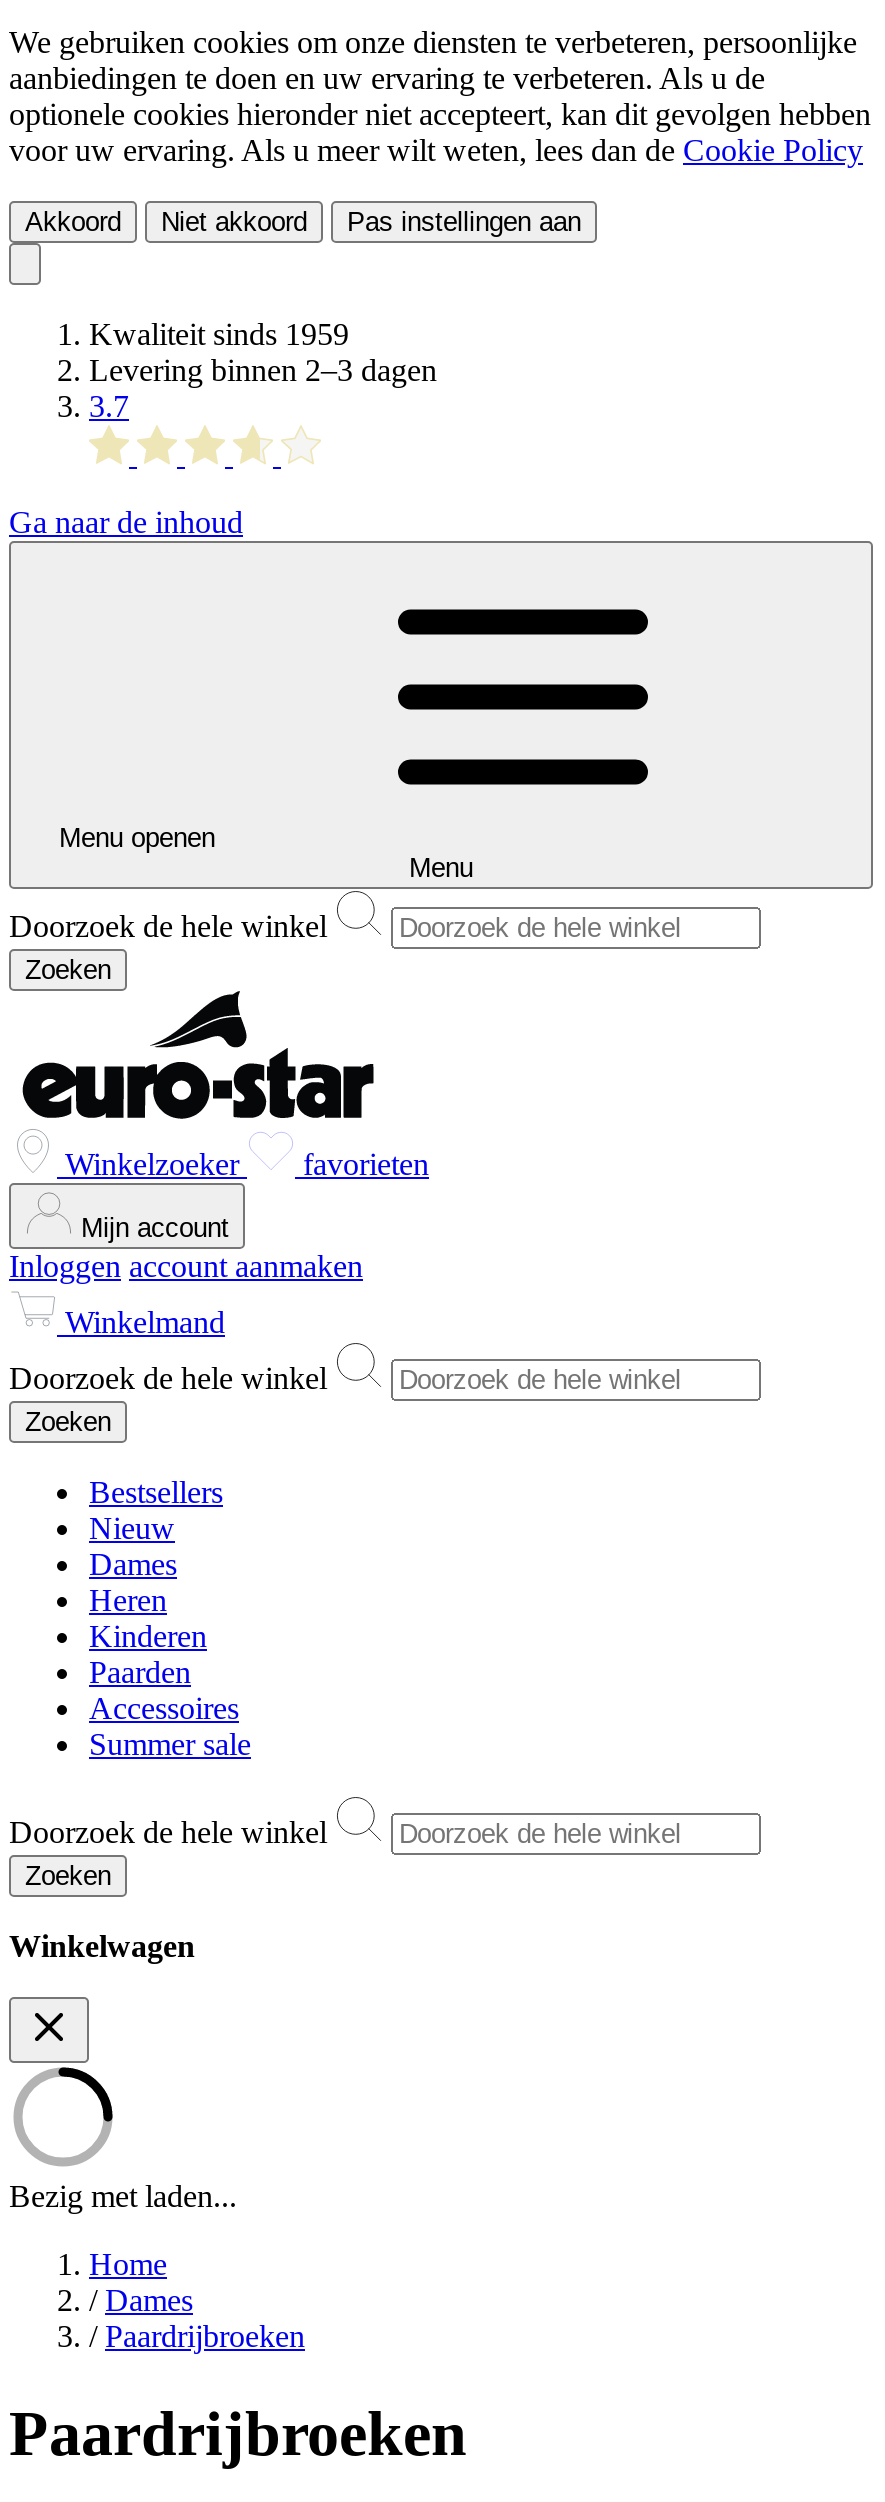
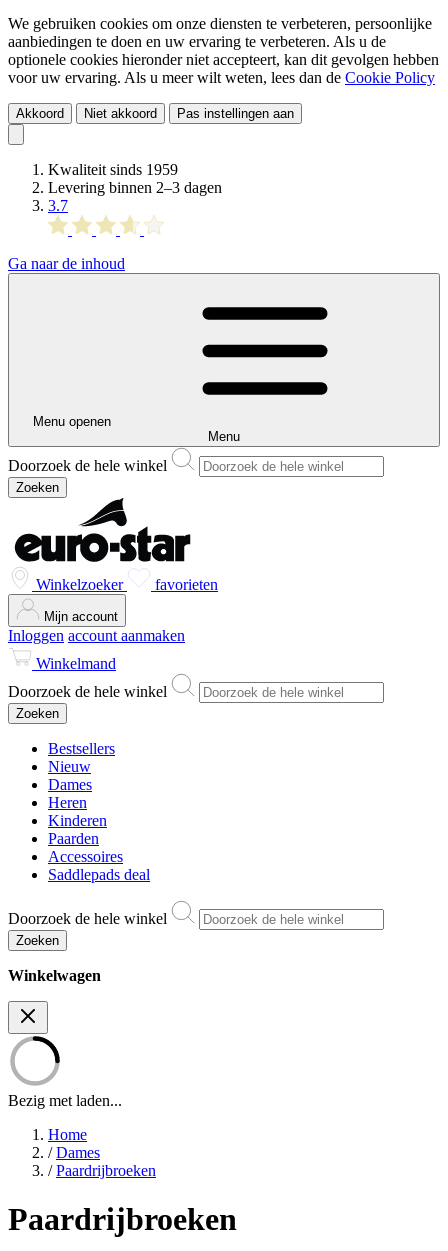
[89,1727,251,1761] Summer sale -> [48,866,150,883] Saddlepads deal

